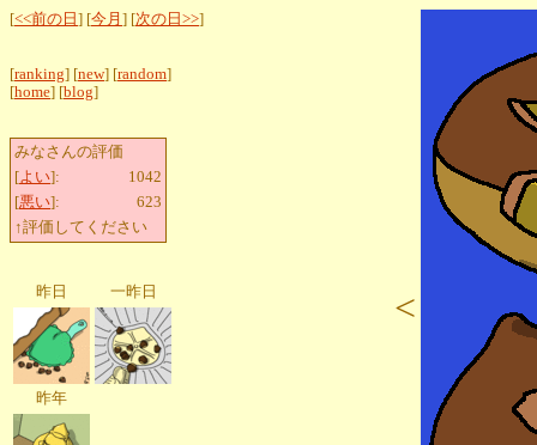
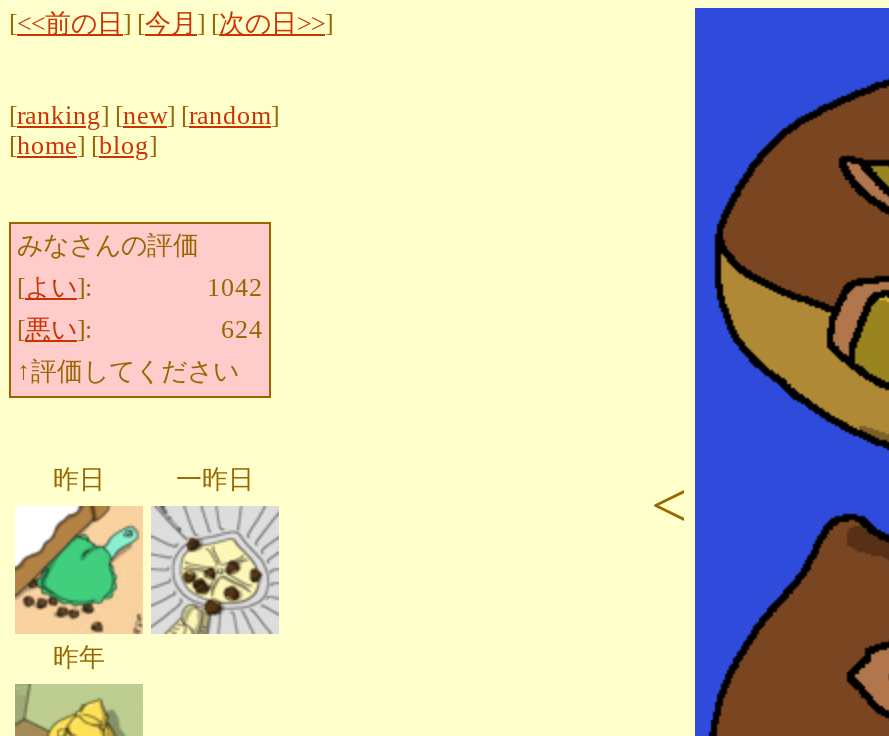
[137,194,162,211] 623 -> [221,316,263,344] 624

